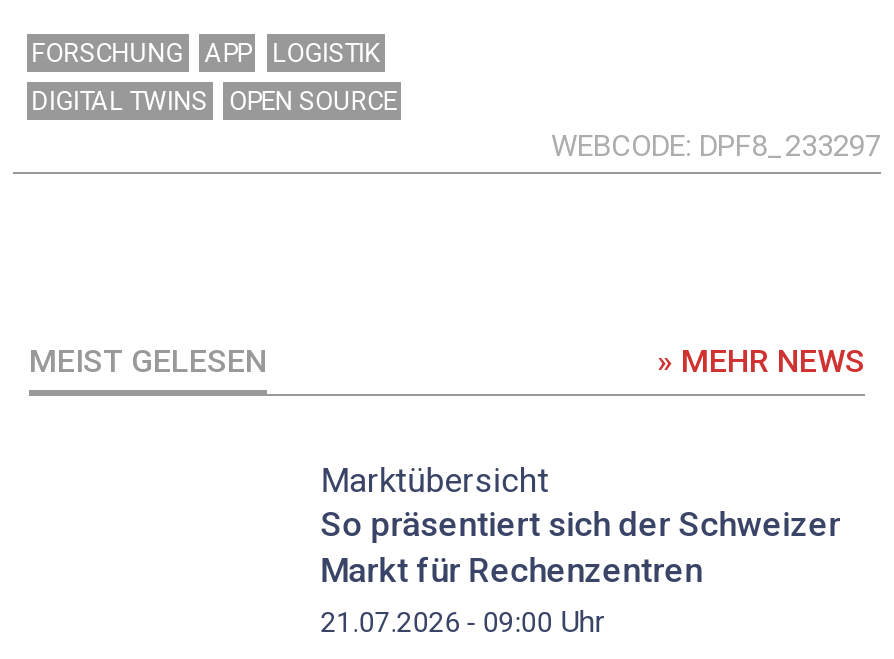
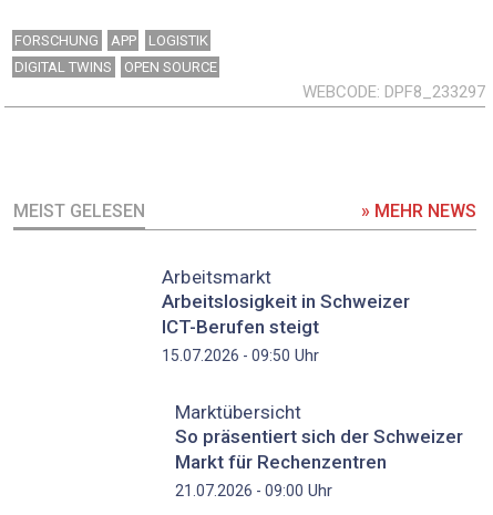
none -> [162,265,410,365] Arbeitsmarkt | Arbeitslosigkeit in Schweizer | ICT-Berufen steigt | 15.07.2026 - 09:50 Uhr

